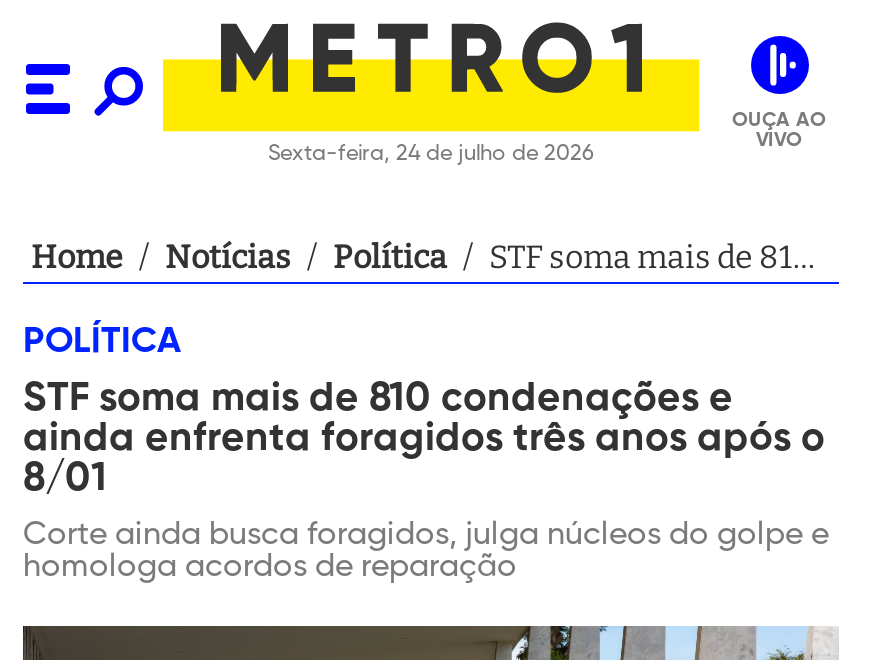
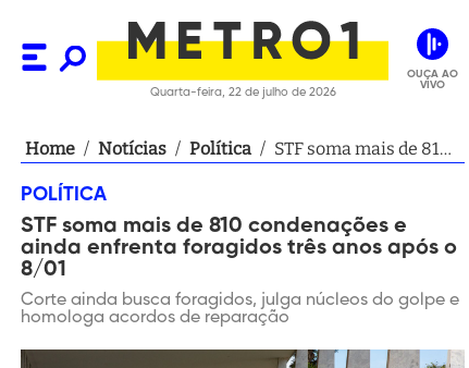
[268,142,594,164] Sexta-feira, 24 de julho de 2026 -> [150,86,336,98] Quarta-feira, 22 de julho de 2026

